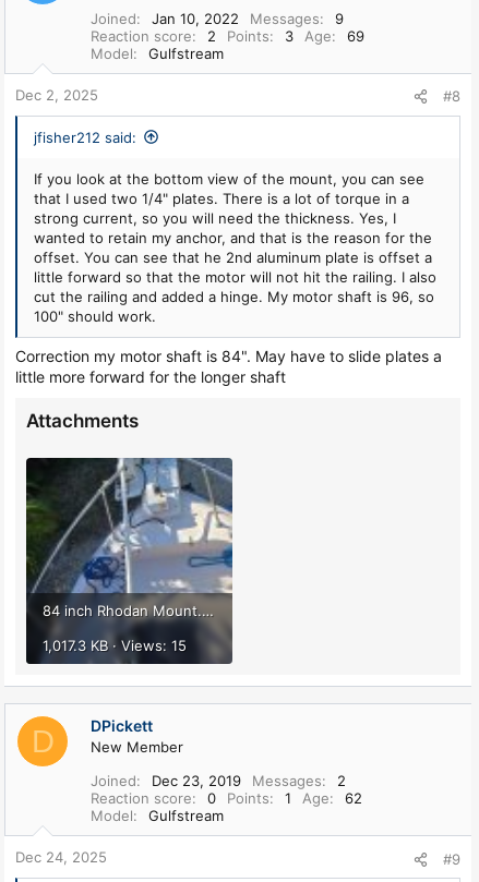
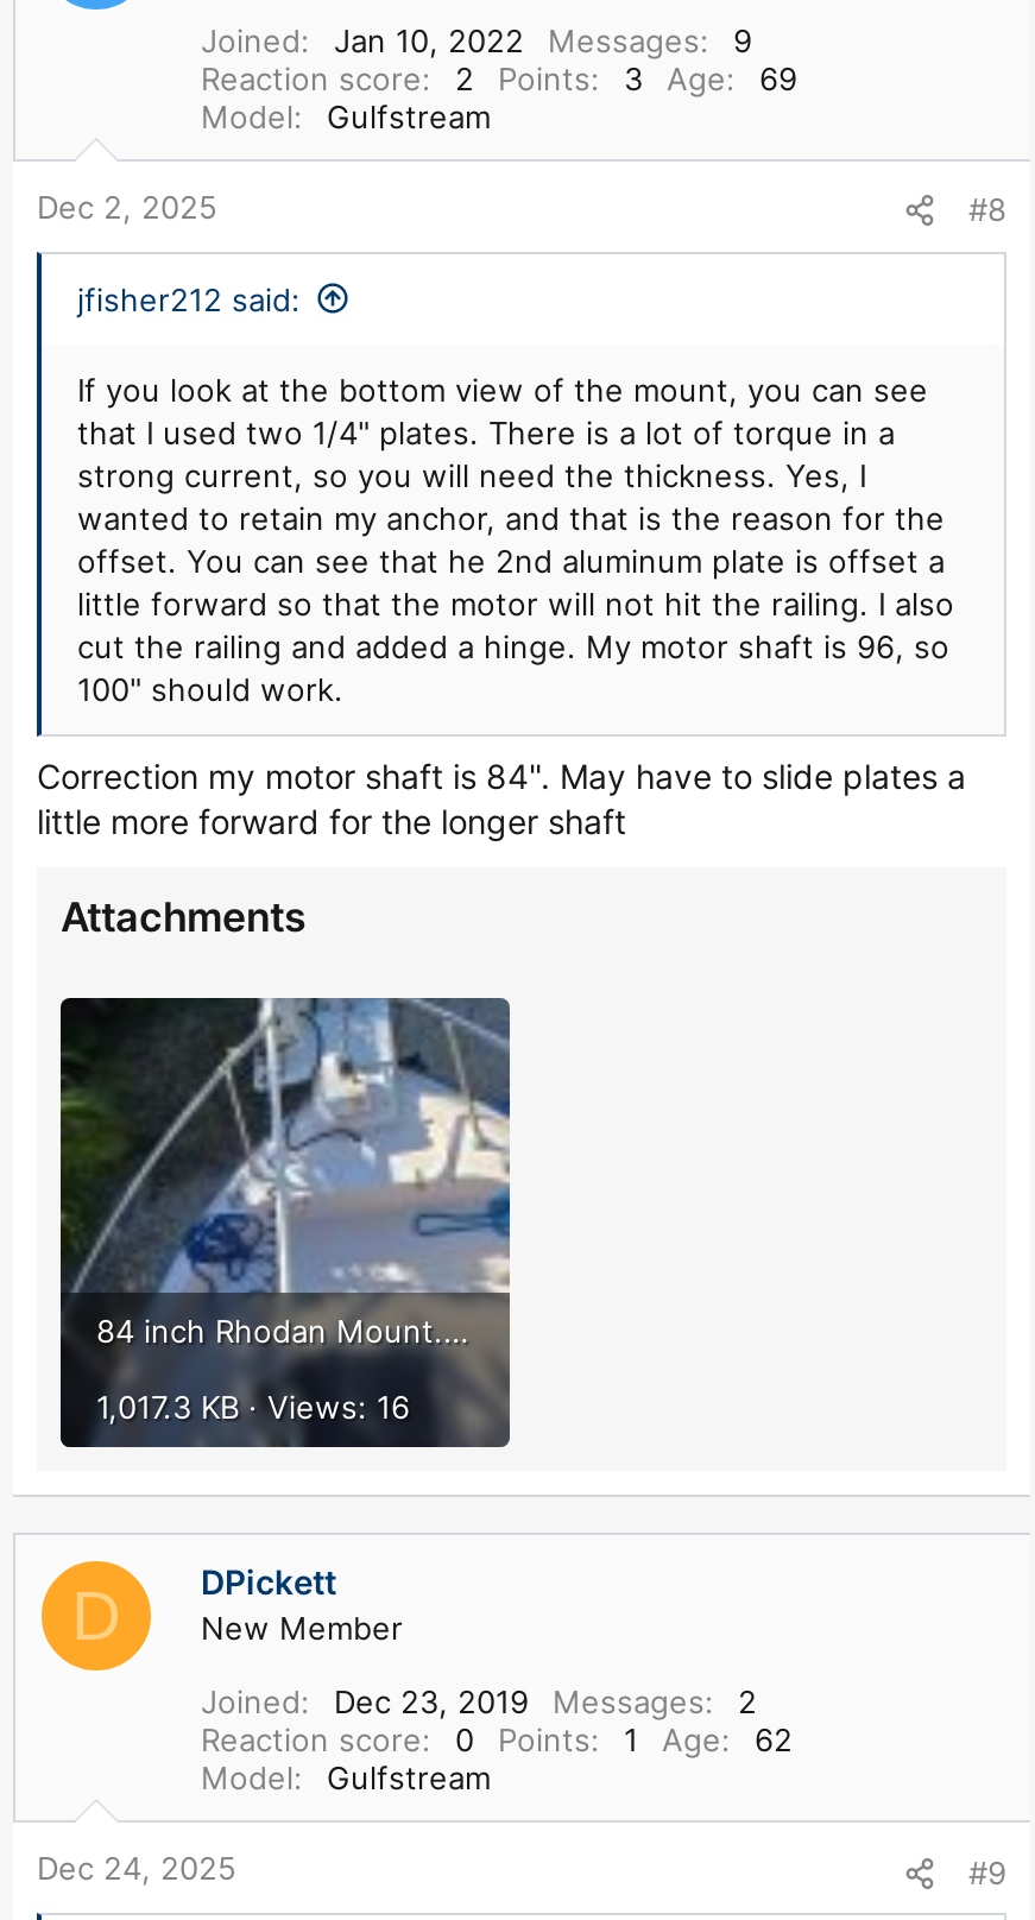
[43,637,187,654] 1,017.3 KB · Views: 15 -> [96,1388,410,1426] 1,017.3 KB · Views: 16

